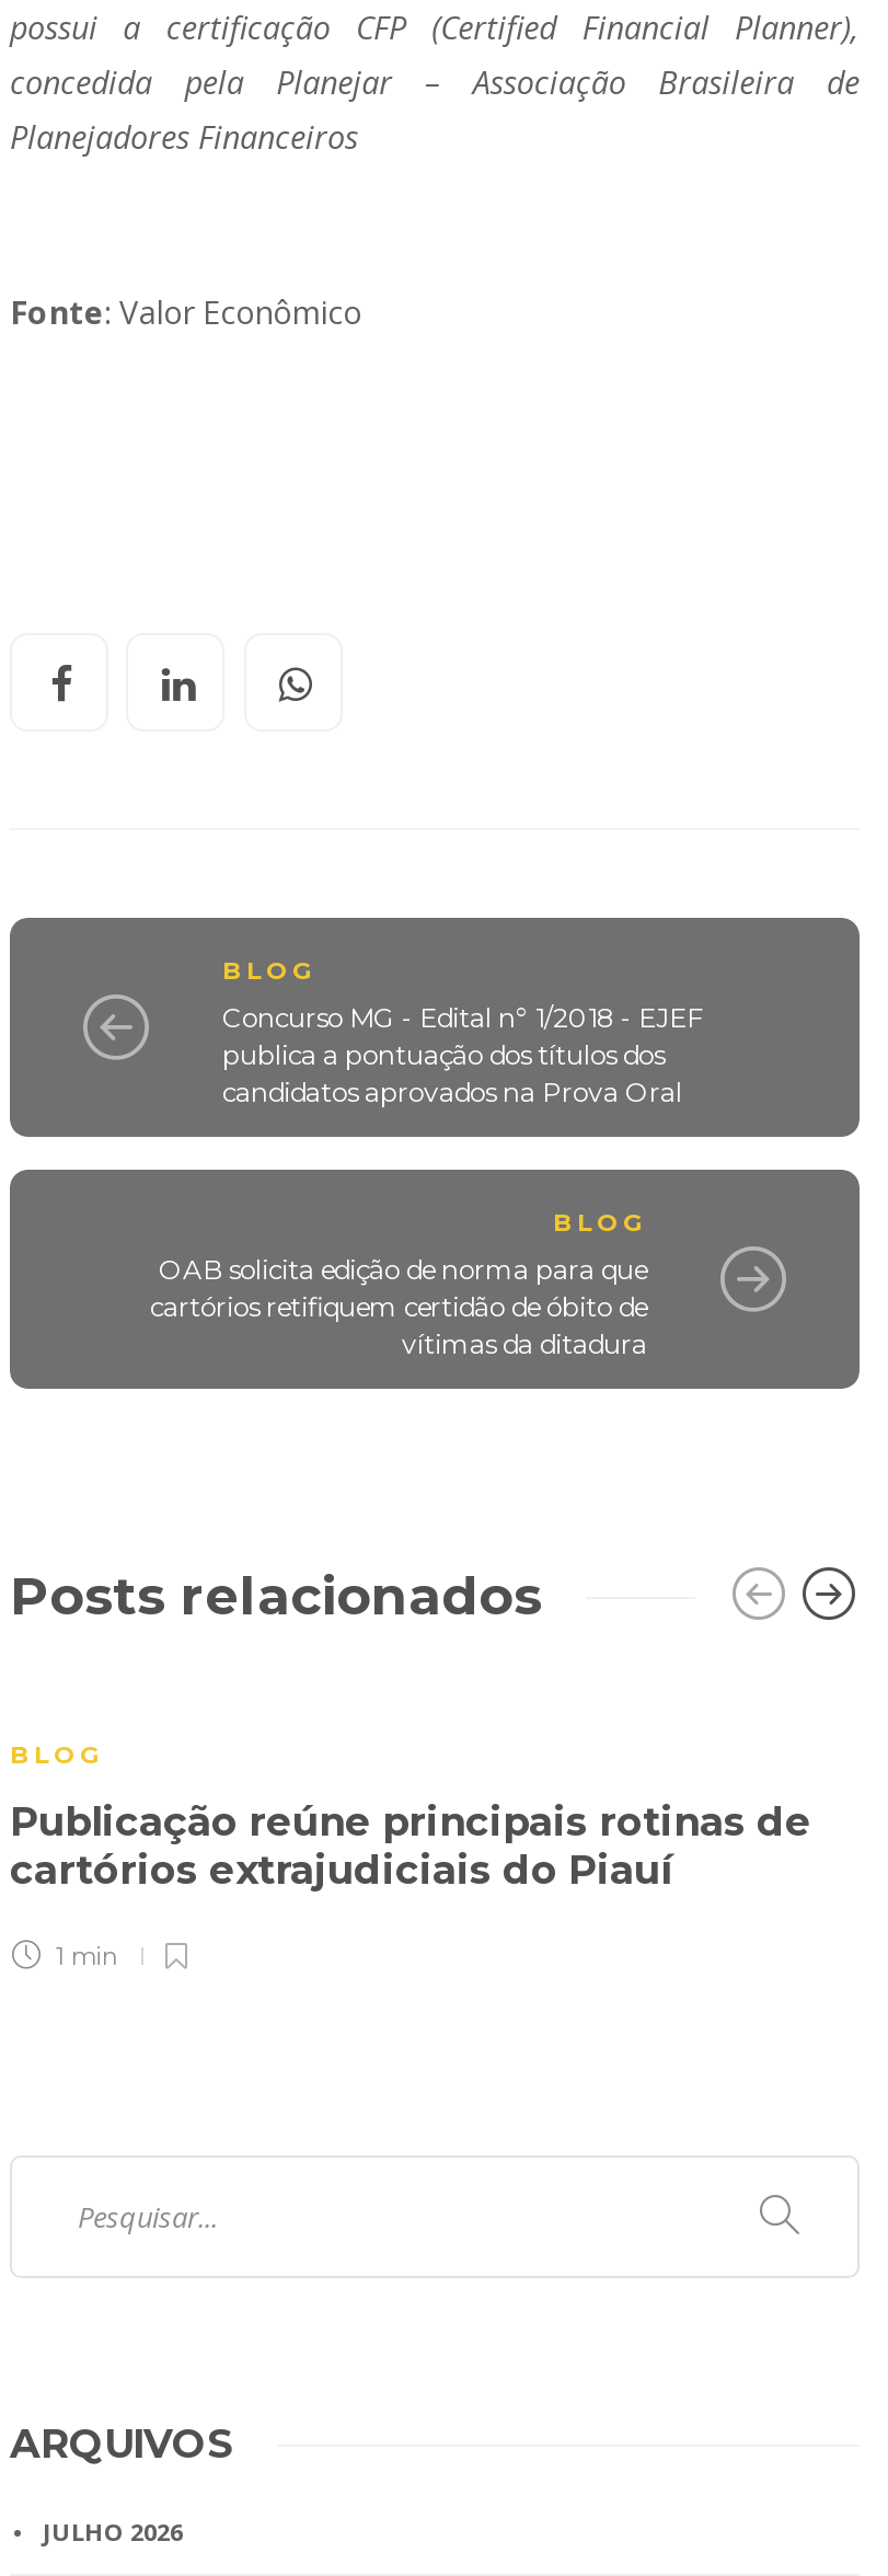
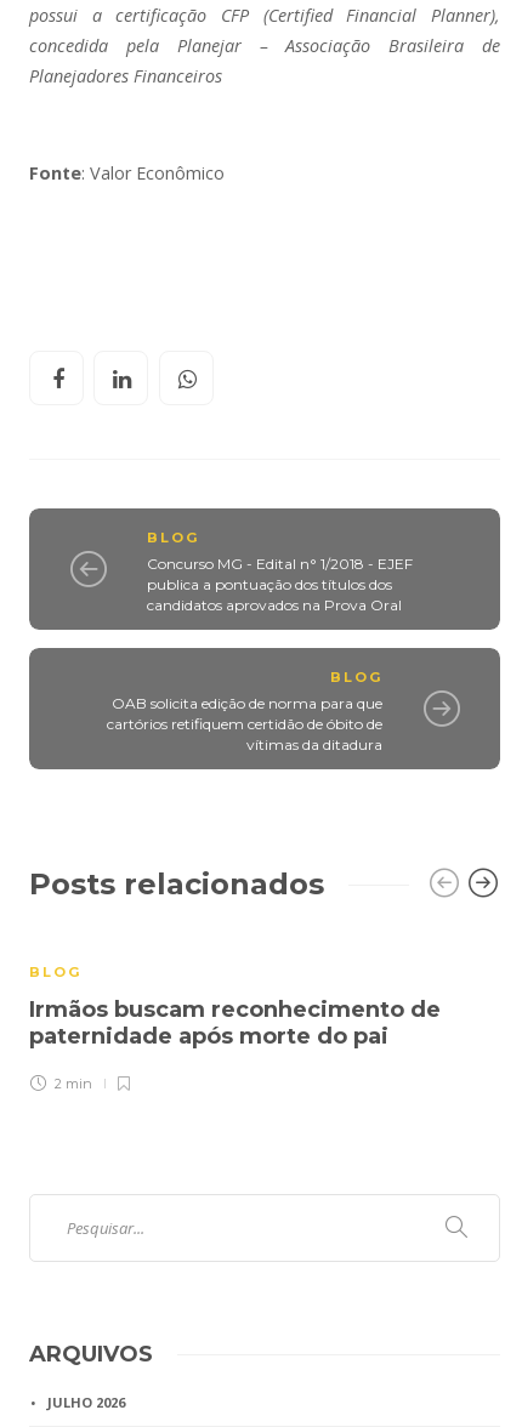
[10,1799,811,1896] Publicação reúne principais rotinas de | cartórios extrajudiciais do Piauí -> [29,997,441,1050] Irmãos buscam reconhecimento de | paternidade após morte do pai
[49,1942,119,1972] 1 min -> [51,1076,92,1093] 2 min

